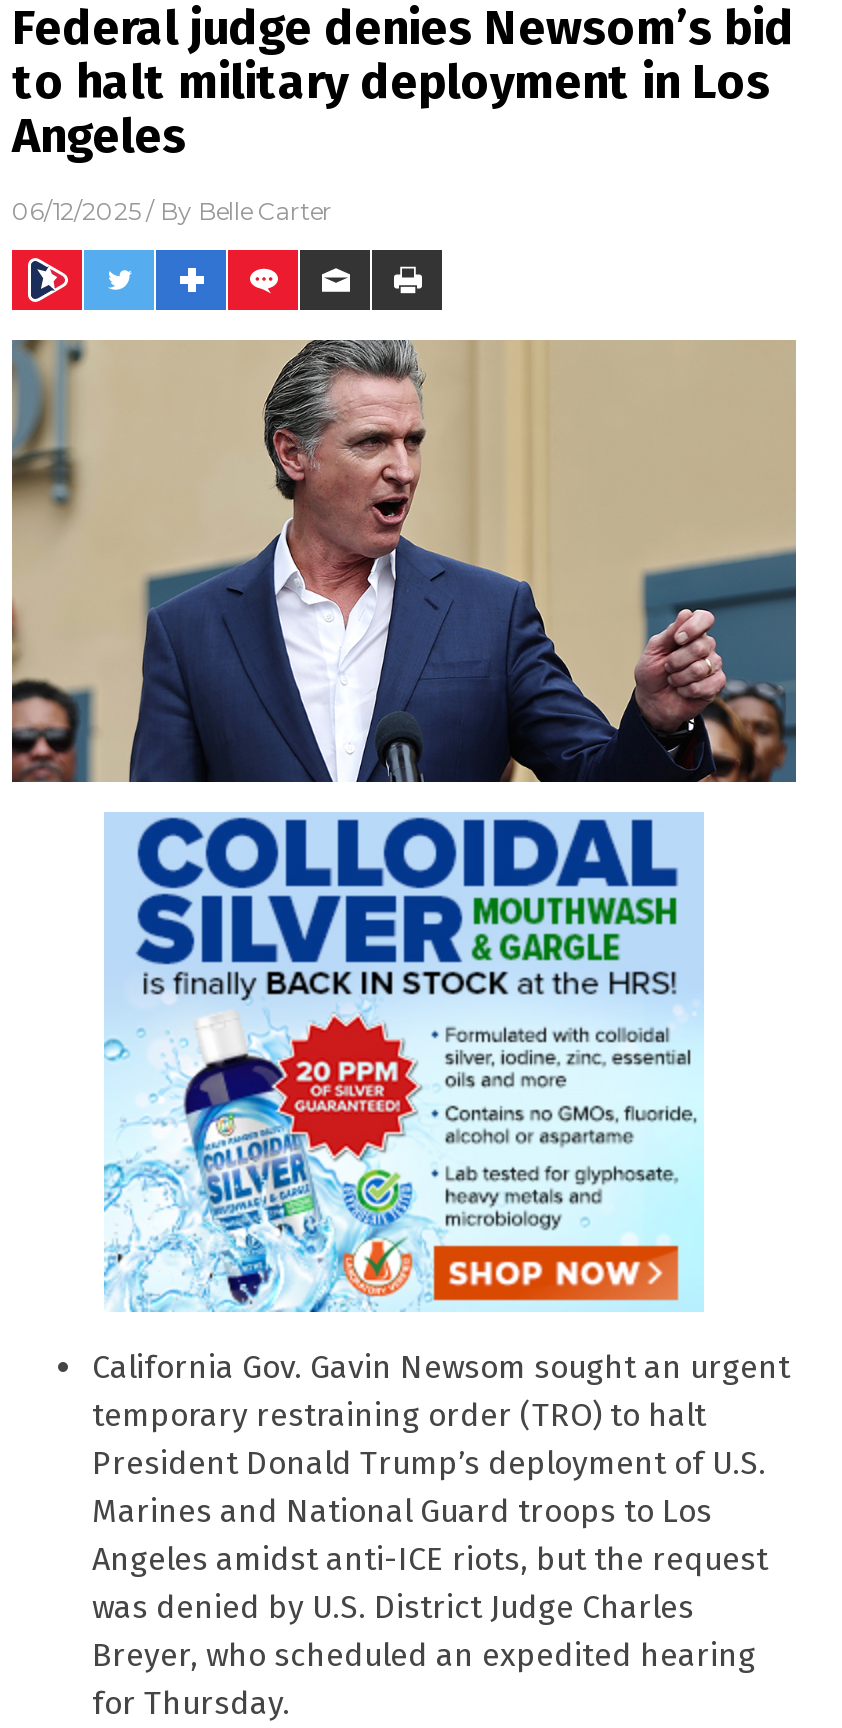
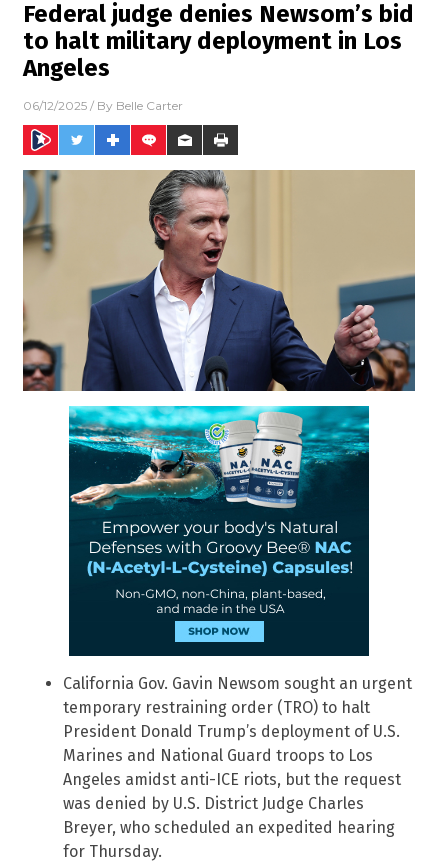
[102,814,704,1314] [image] -> [68,406,370,657] [image]

